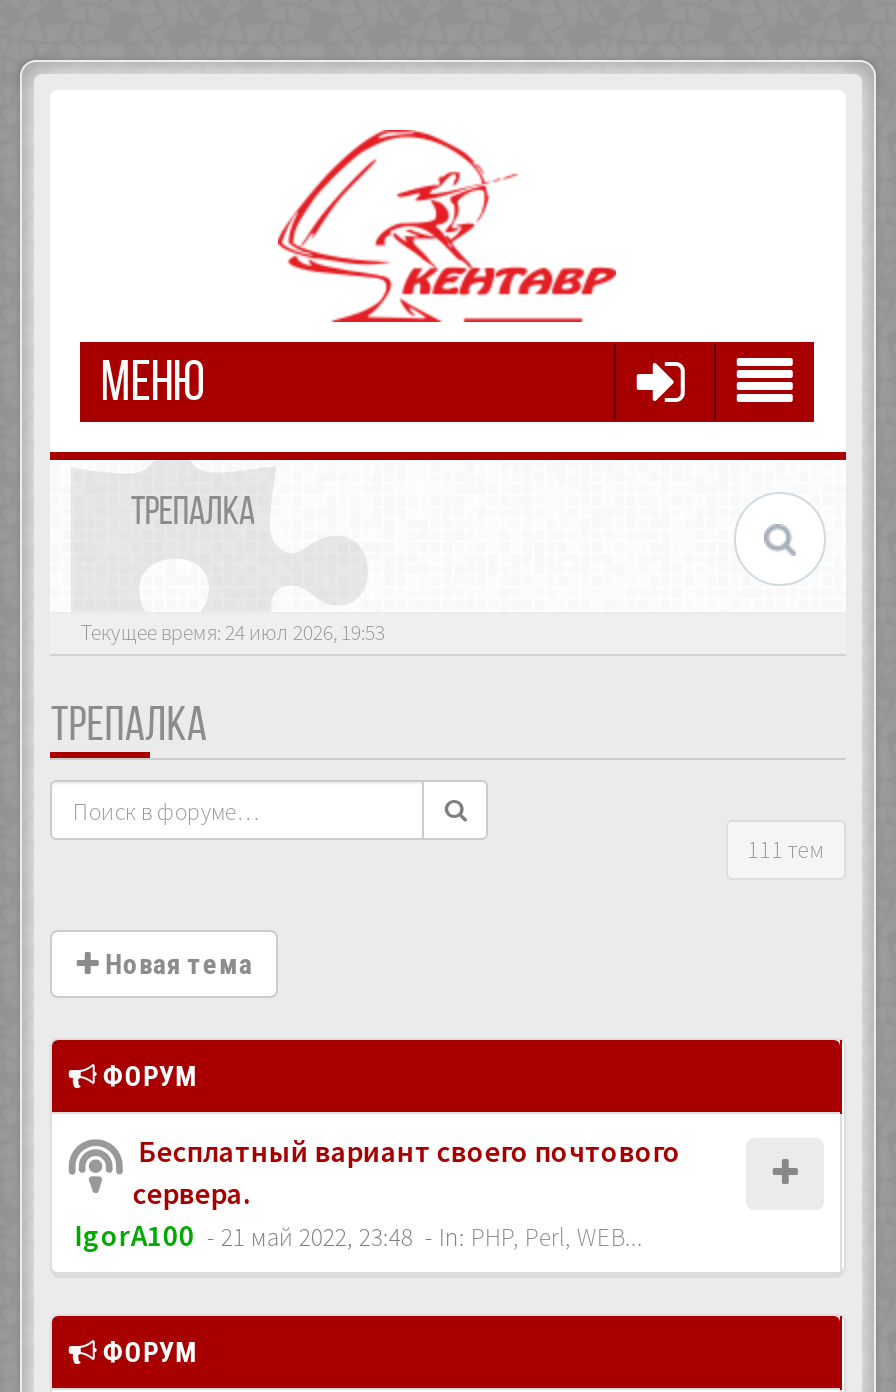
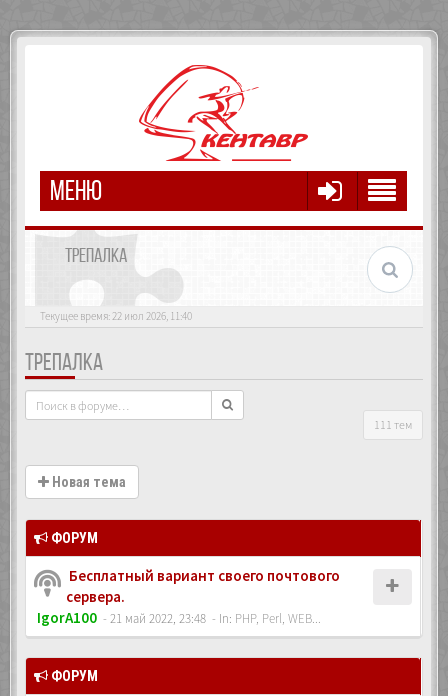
[81,618,385,646] Текущее время: 24 июл 2026, 19:53 -> [40,309,192,323] Текущее время: 22 июл 2026, 11:40

